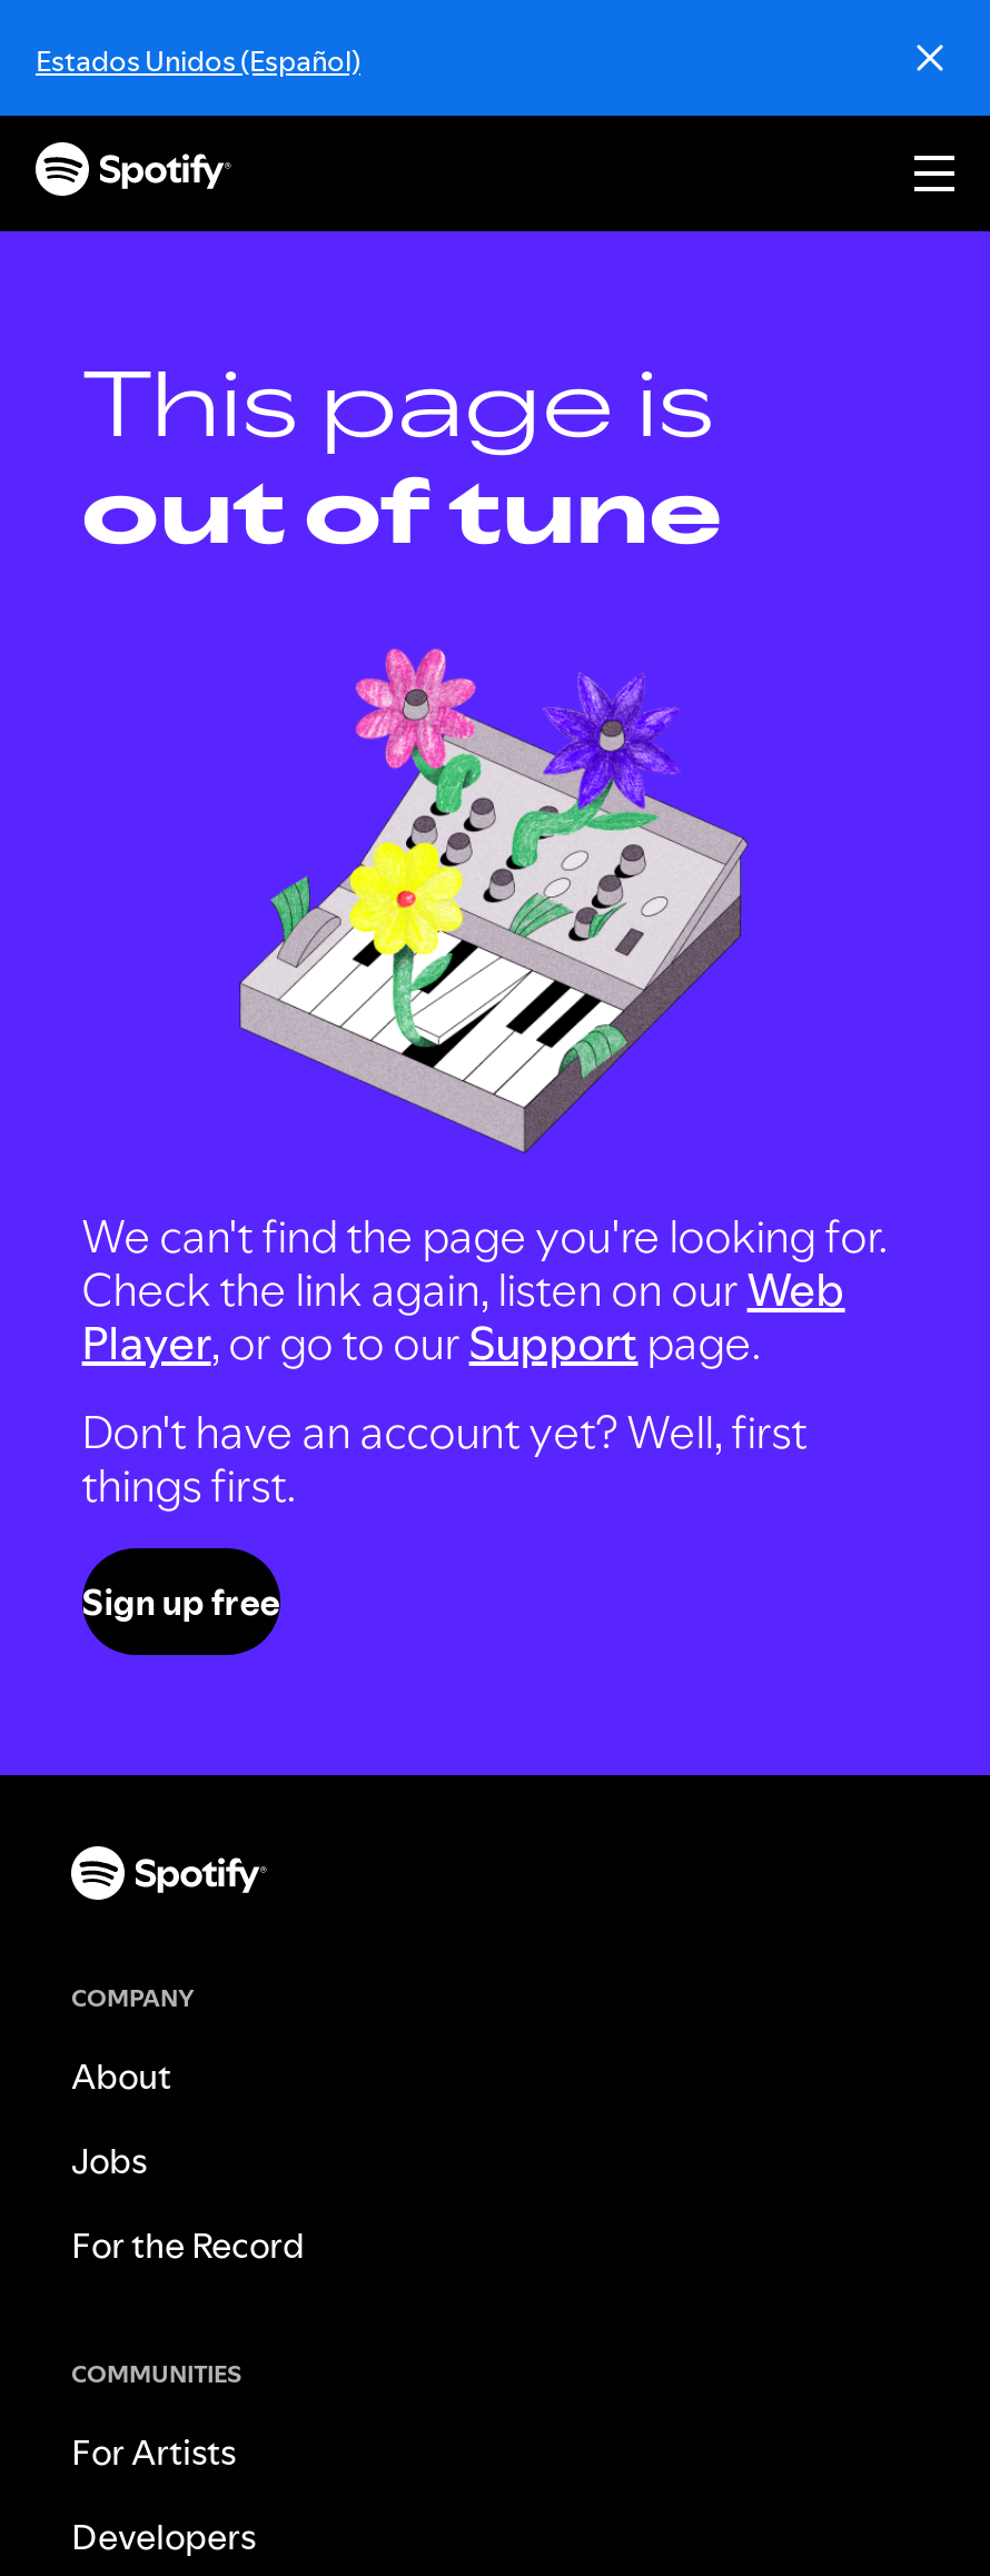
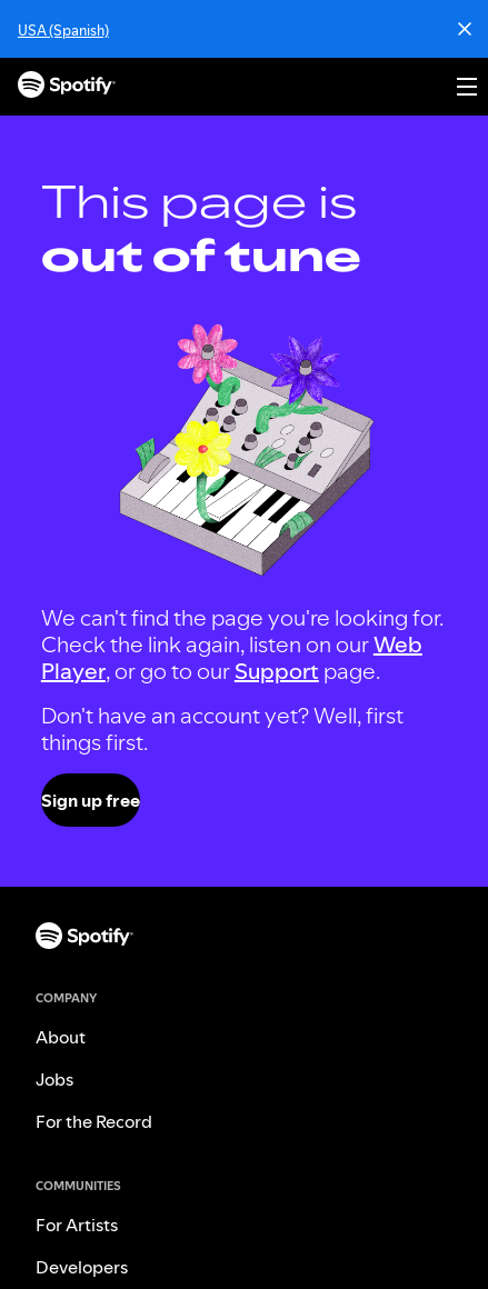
[36,40,360,80] Estados Unidos (Español) -> [18,20,109,40] USA (Spanish)

